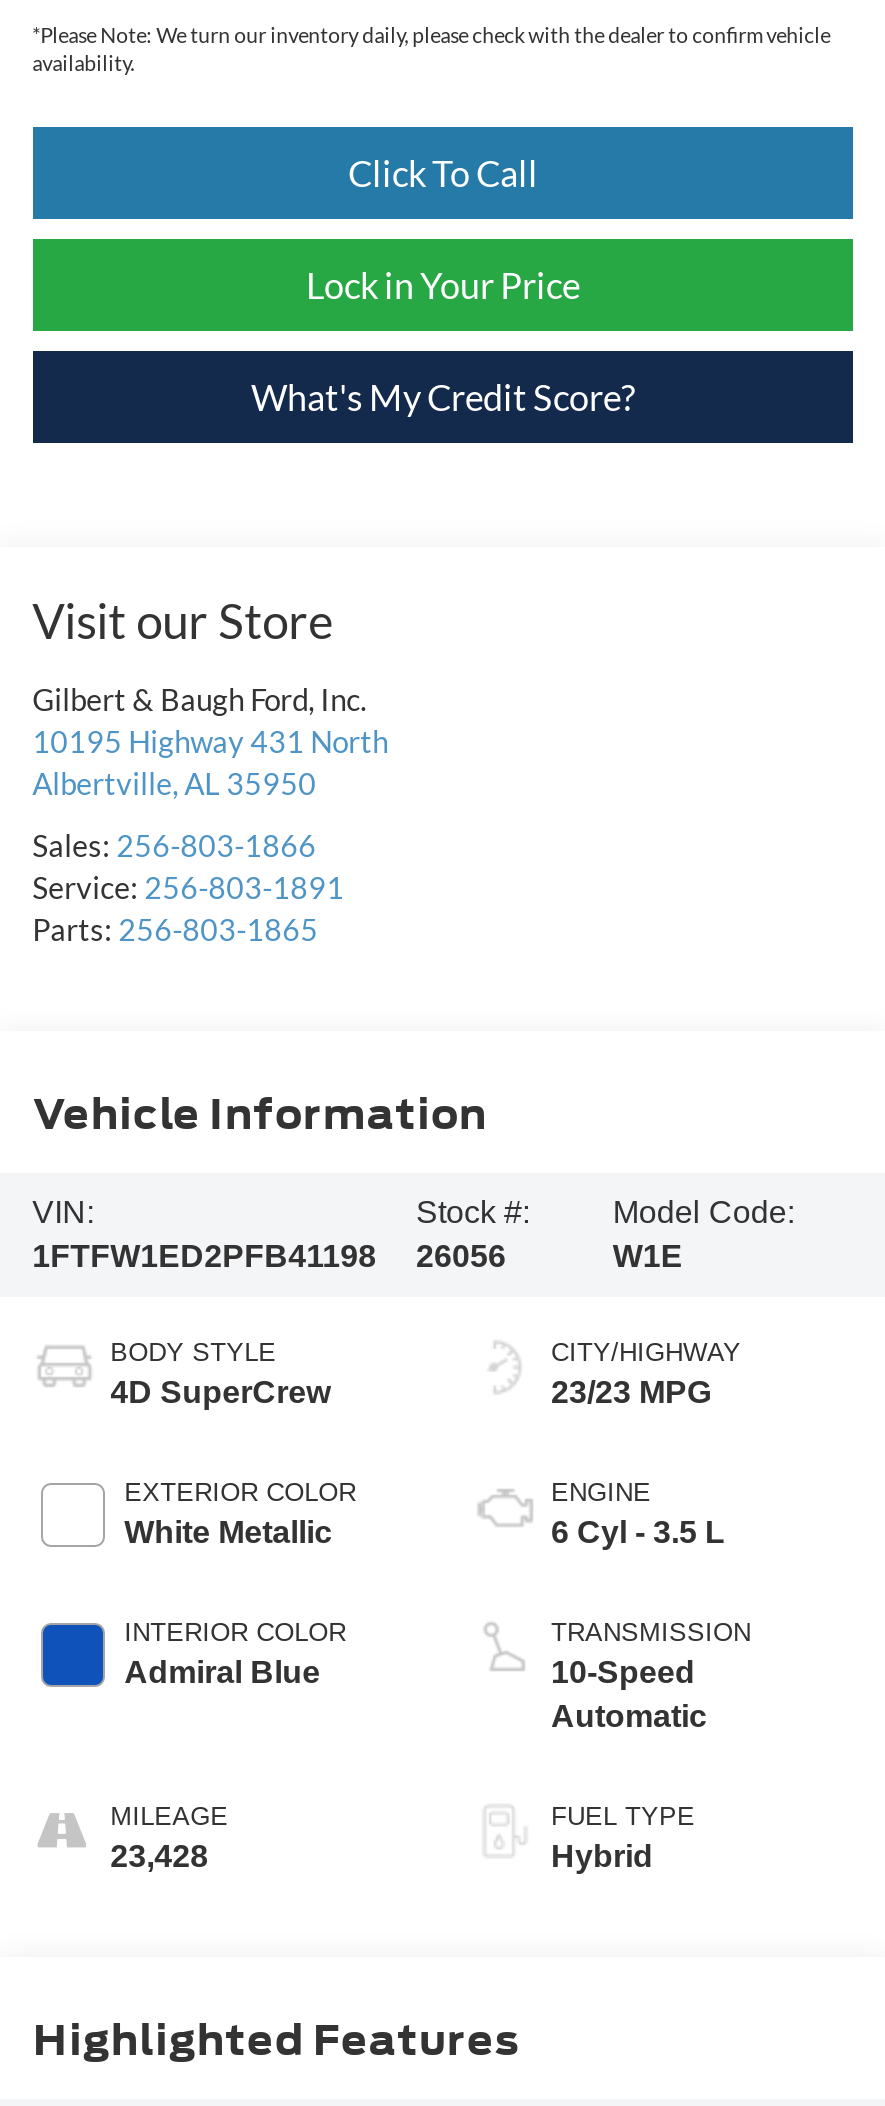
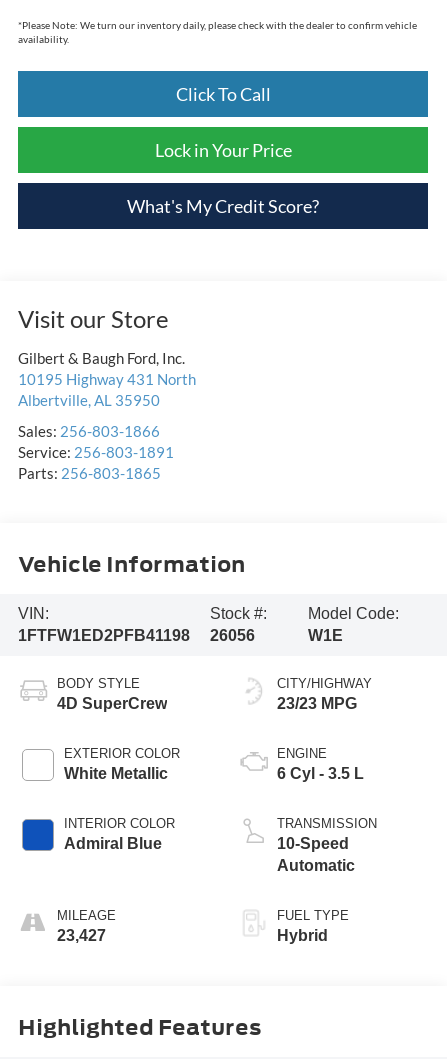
[110,1838,208,1872] 23,428 -> [57,927,106,944] 23,427

